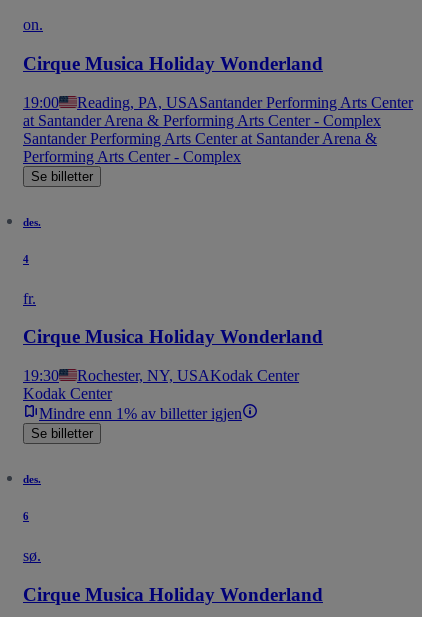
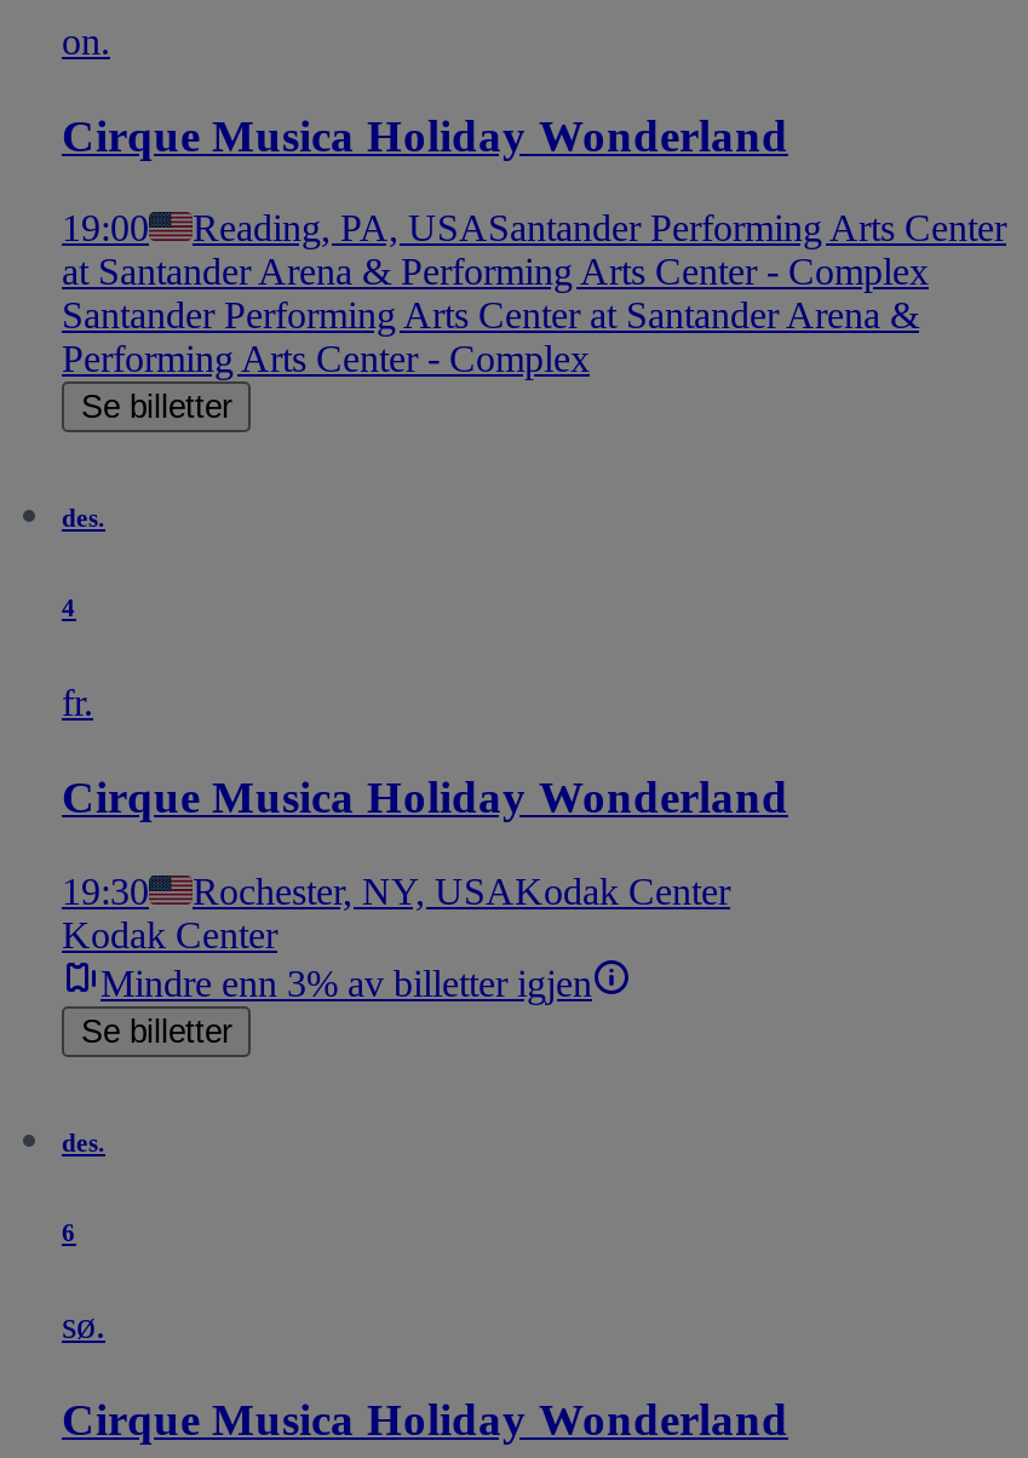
[39,405,242,422] Mindre enn 1% av billetter igjen -> [100,961,592,1002] Mindre enn 3% av billetter igjen

